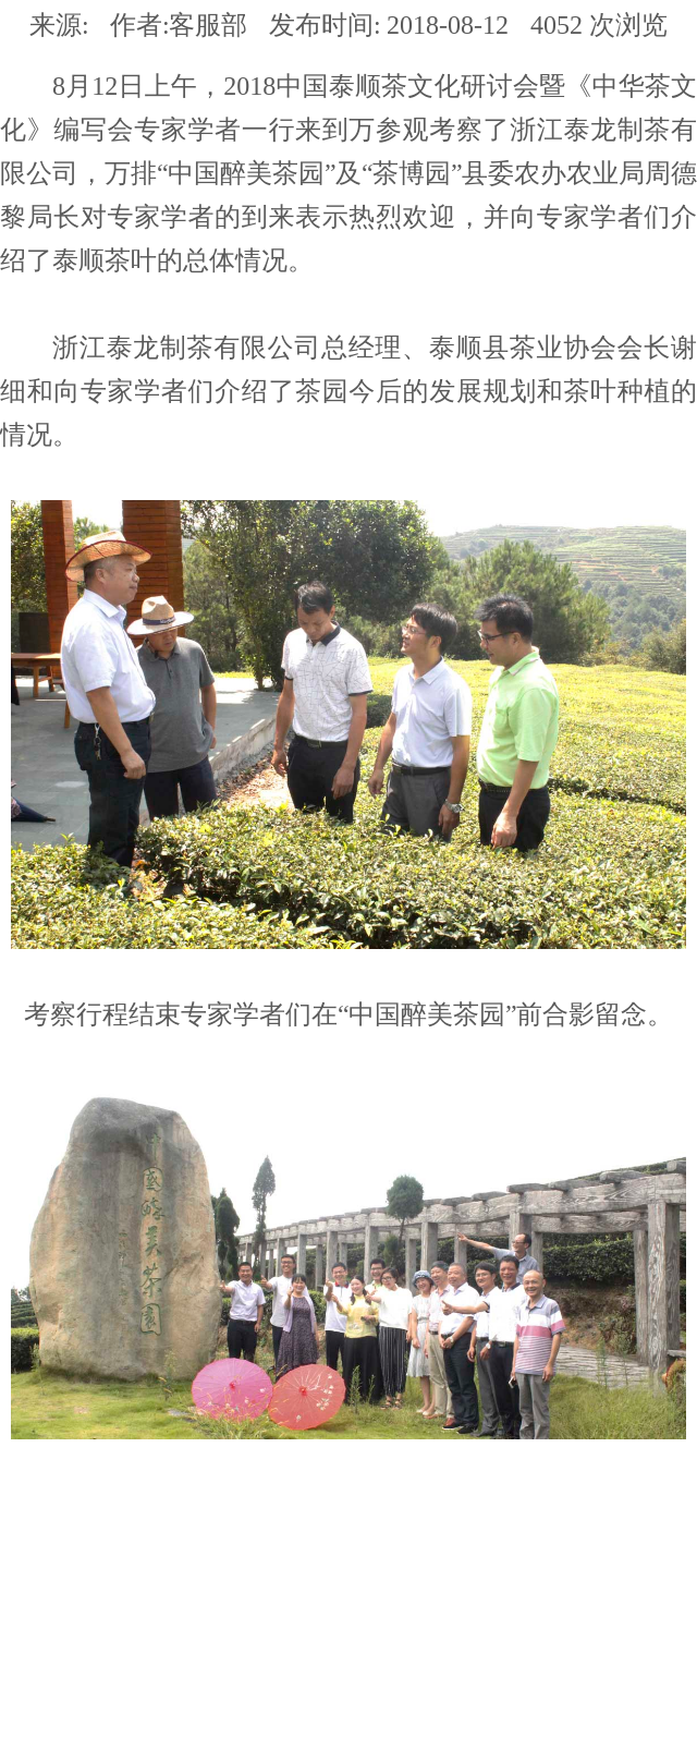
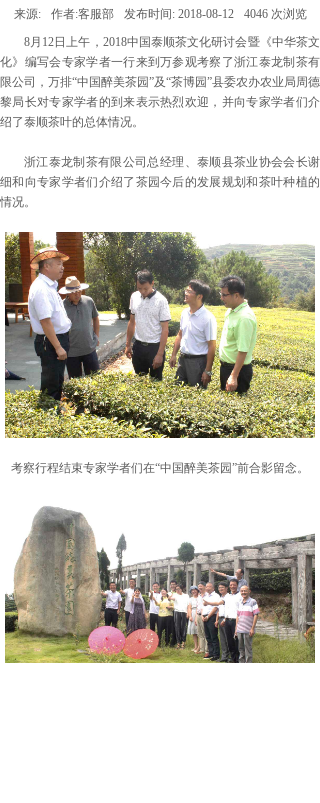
[29,10,668,40] 来源: 作者:客服部 发布时间: 2018-08-12 4052次浏览 -> [13,7,306,21] 来源: 作者:客服部 发布时间: 2018-08-12 4046次浏览

